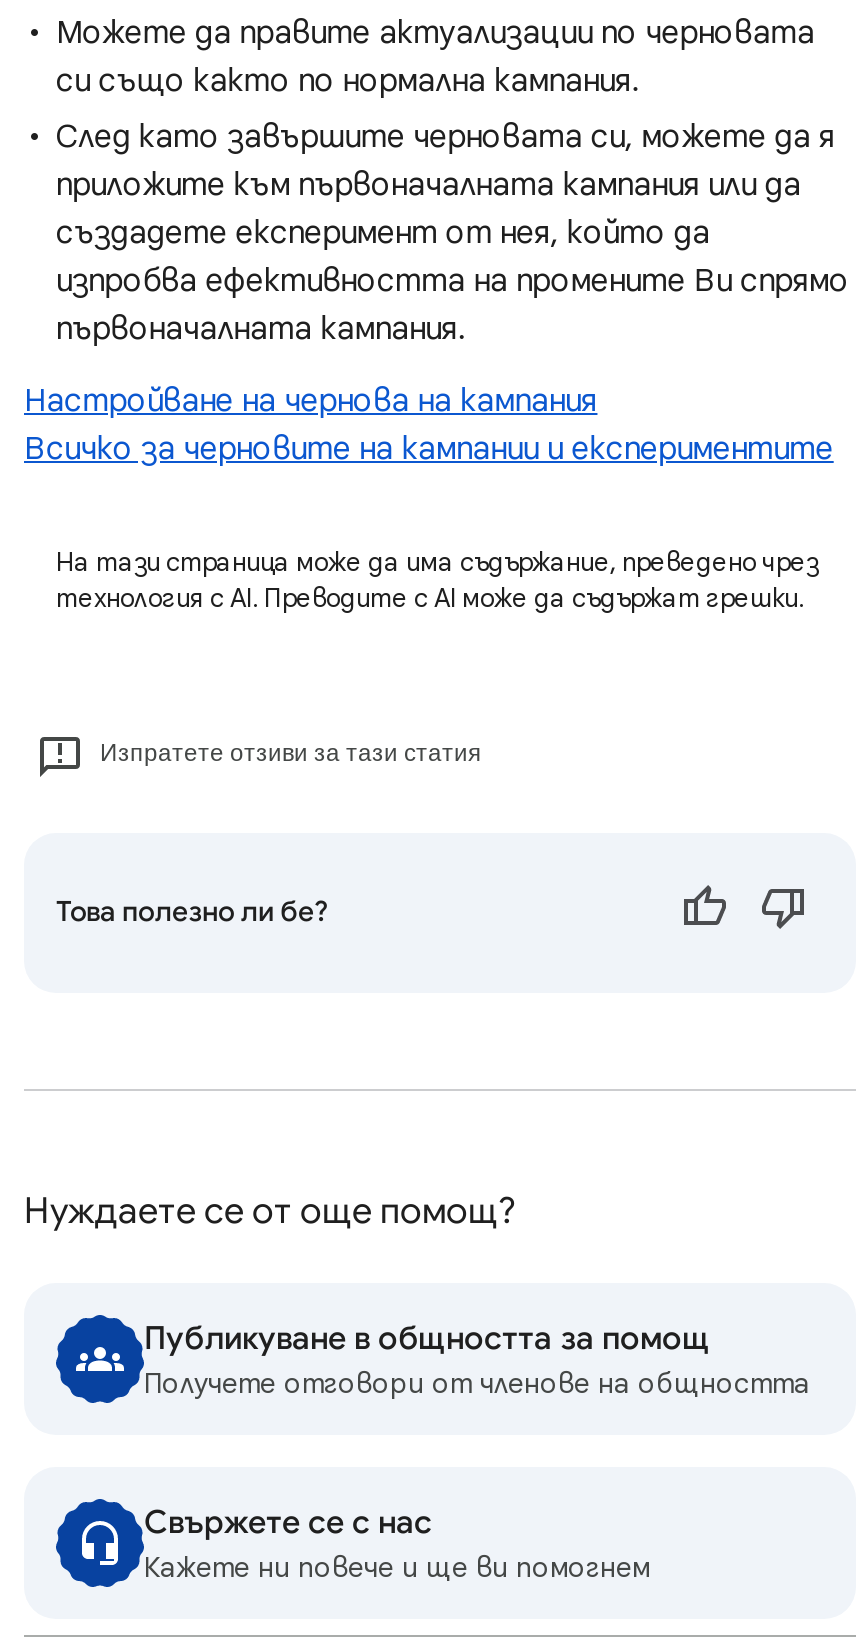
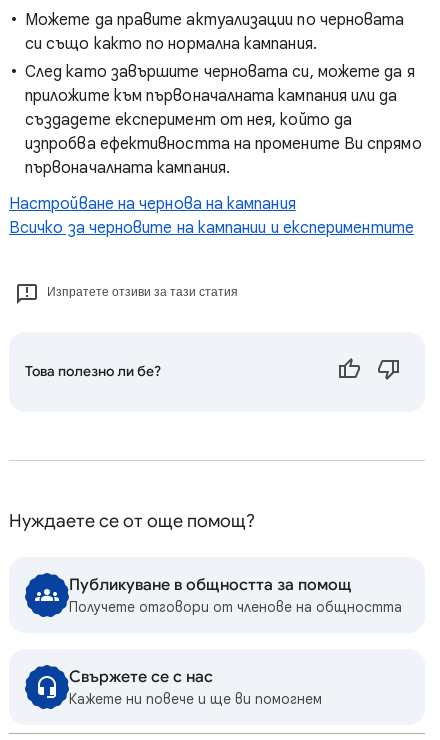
[56,545,818,615] На тази страница може да има съдържание, преведено чрез | технология с AI. Преводите с AI може да съдържат грешки. -> none

